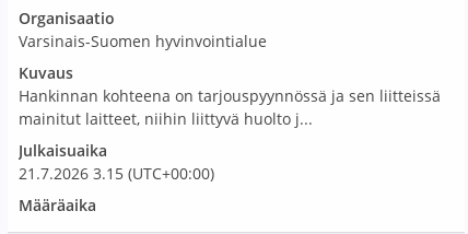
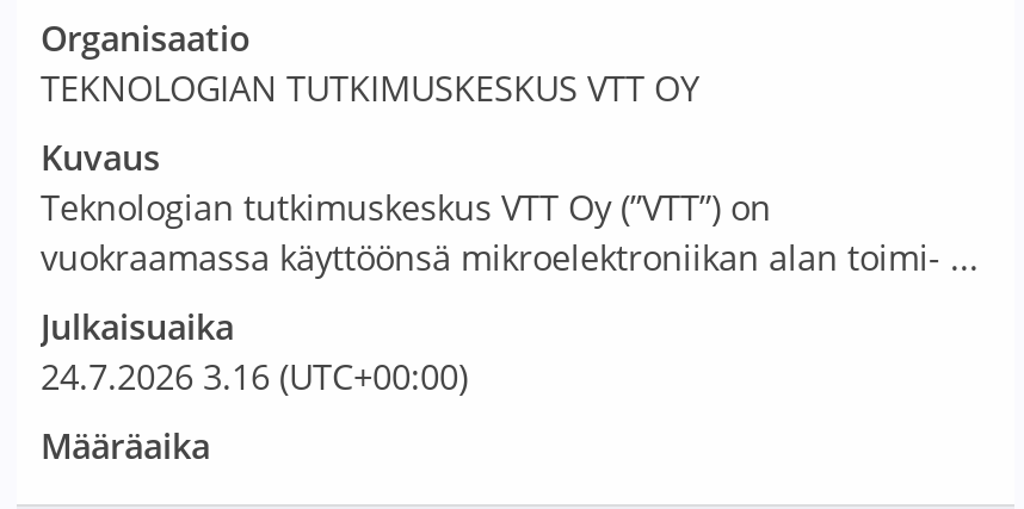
[19,31,267,51] Varsinais-Suomen hyvinvointialue -> [41,66,699,111] TEKNOLOGIAN TUTKIMUSKESKUS VTT OY
[19,85,441,129] Hankinnan kohteena on tarjouspyynnössä ja sen liitteissä | mainitut laitteet, niihin liittyvä huolto j... -> [41,185,979,280] Teknologian tutkimuskeskus VTT Oy (”VTT”) on | vuokraamassa käyttöönsä mikroelektroniikan alan toimi- ...
[19,163,214,184] 21.7.2026 3.15 (UTC+00:00) -> [41,354,468,399] 24.7.2026 3.16 (UTC+00:00)

